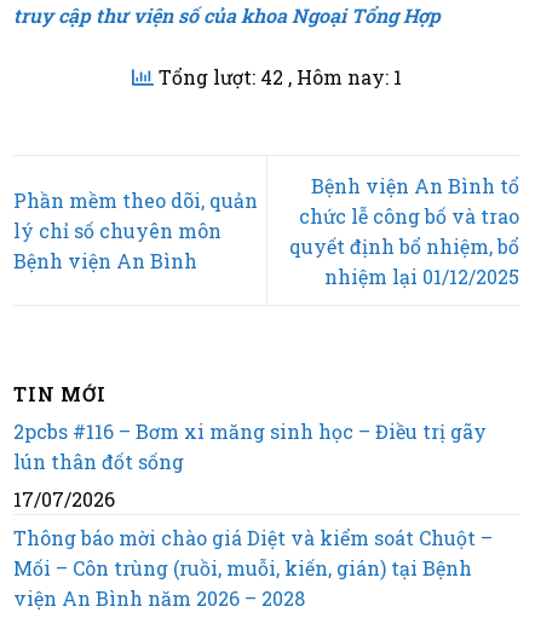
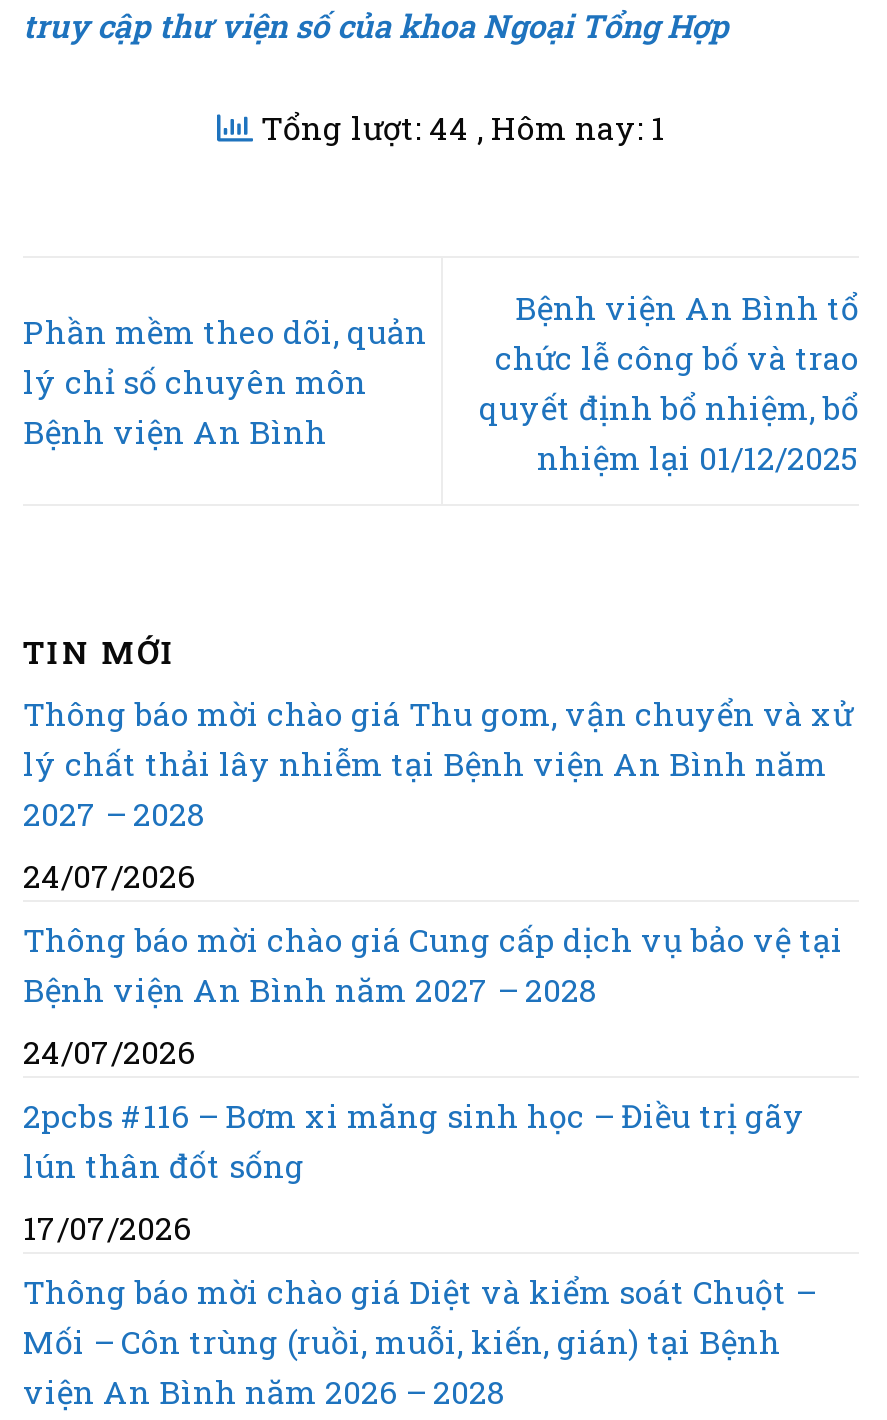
[153,64,401,90] Tổng lượt: 42, Hôm nay: 1 -> [253,107,665,149] Tổng lượt: 44, Hôm nay: 1
none -> [23,691,853,1071] Thông báo mời chào giá Thu gom, vận chuyển và xử | lý chất thải lây nhiễm tại Bệnh viện An Bình năm | 2027 – 2028 | 24/07/2026 | Thông báo mời chào giá Cung cấp dịch vụ bảo vệ tại | Bệnh viện An Bình năm 2027 – 2028 | 24/07/2026

